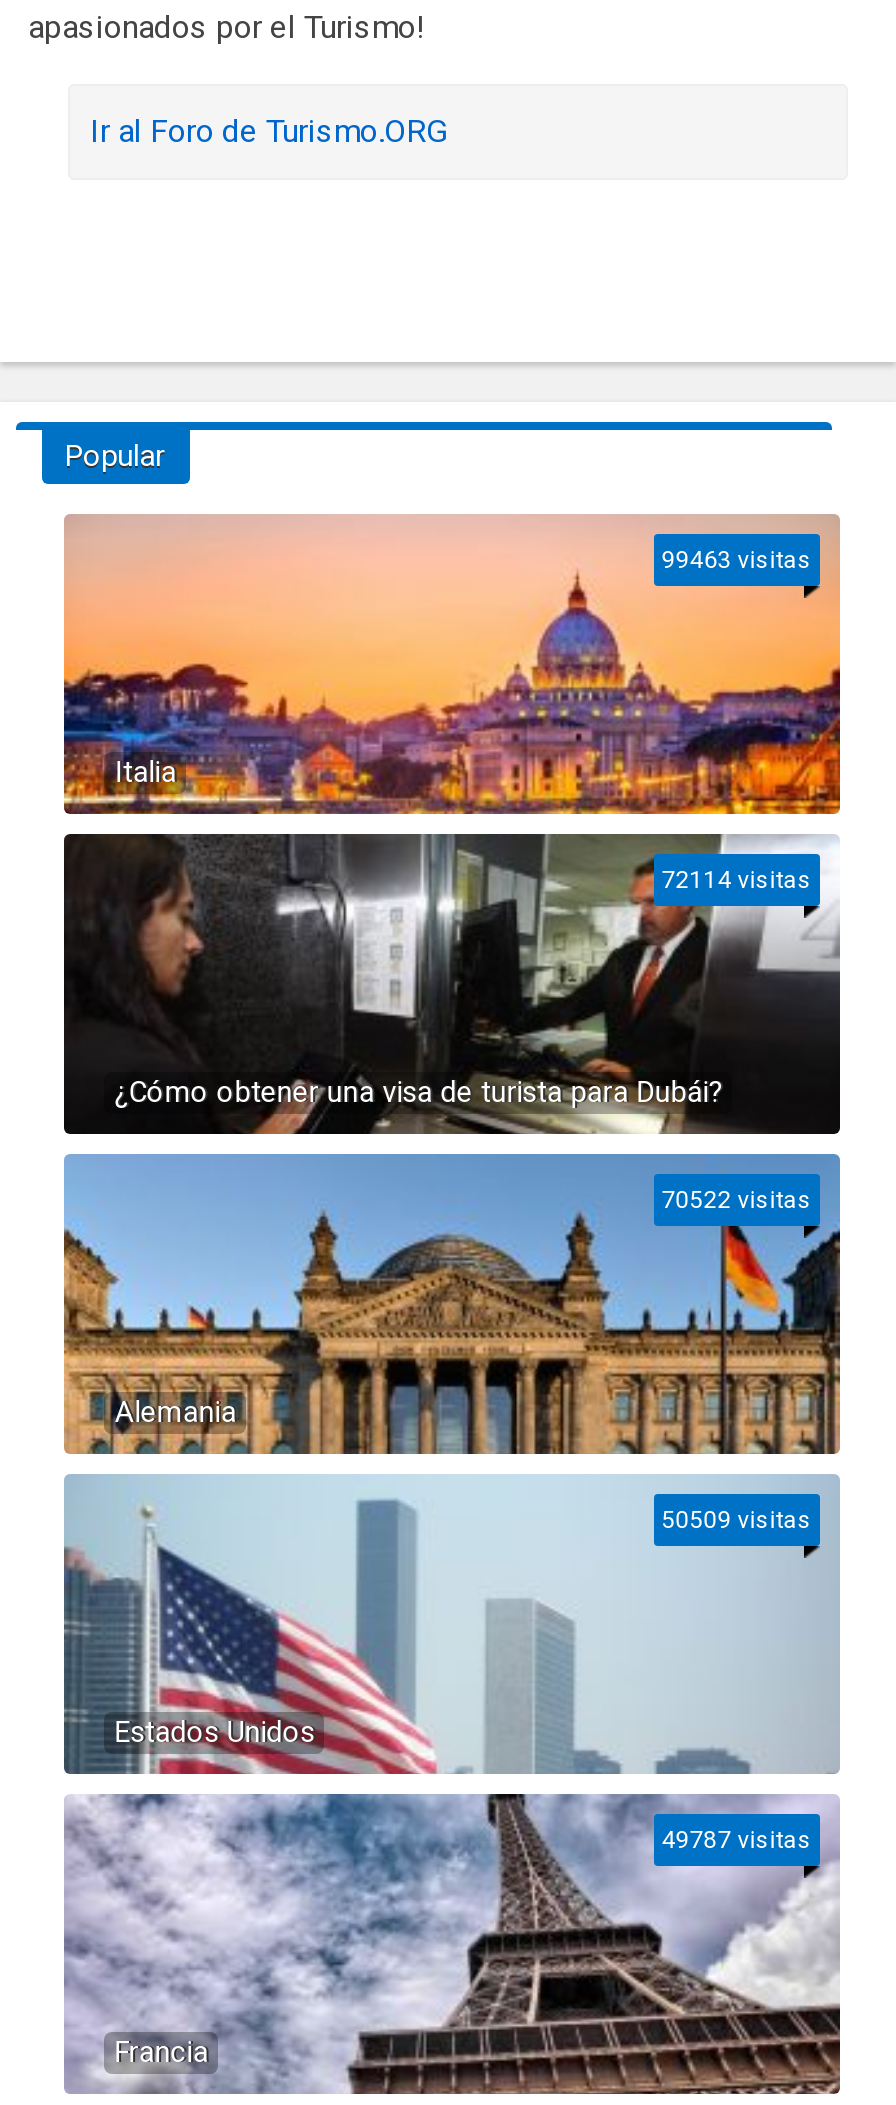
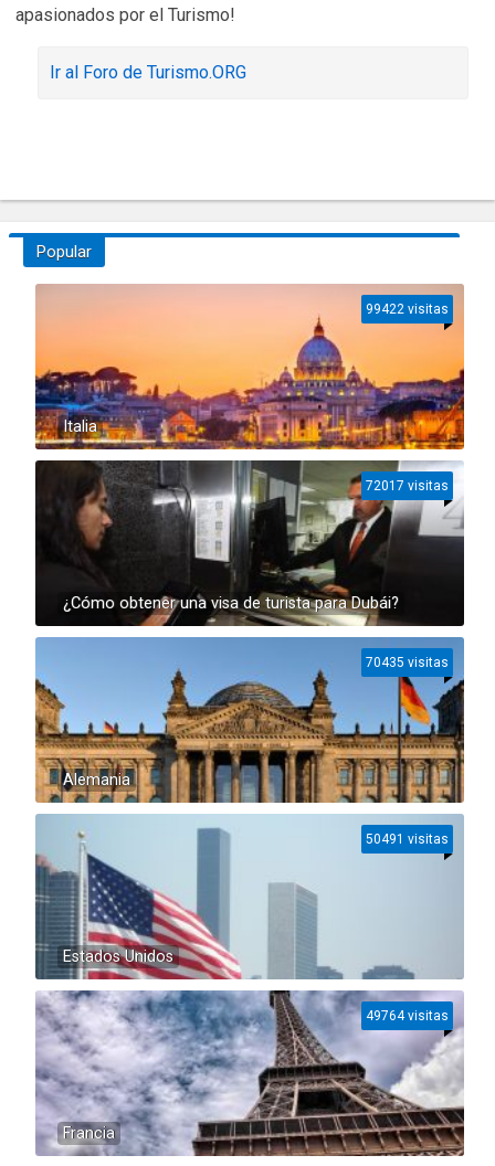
[662,546,812,574] 99463 visitas -> [366,301,448,317] 99422 visitas
[662,866,812,894] 72114 visitas -> [366,478,448,494] 72017 visitas
[662,1186,812,1214] 70522 visitas -> [366,655,448,670] 70435 visitas
[662,1506,812,1534] 50509 visitas -> [366,831,448,847] 50491 visitas
[662,1826,812,1854] 49787 visitas -> [366,1008,448,1024] 49764 visitas

